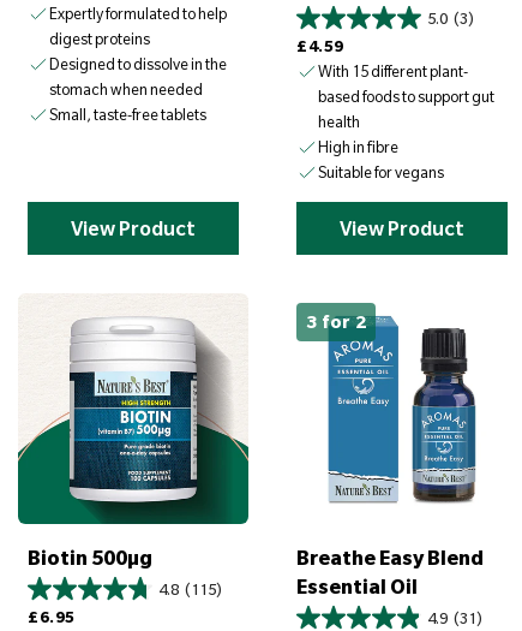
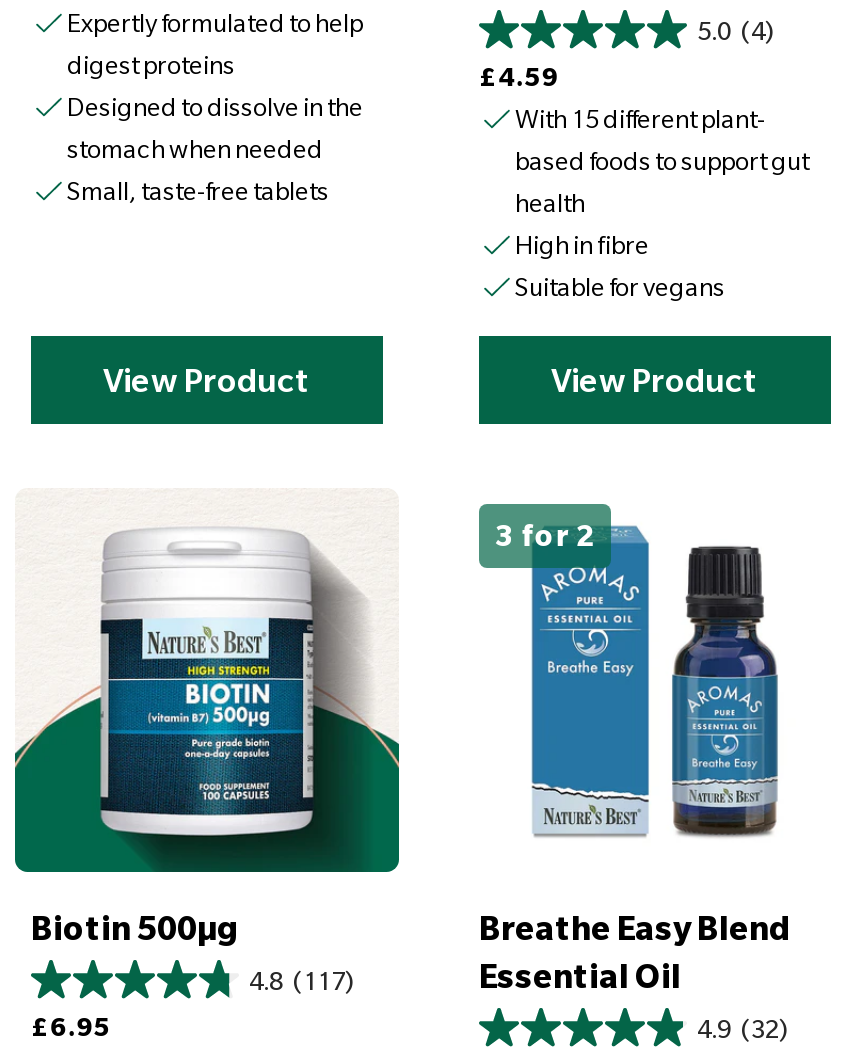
[427,8,474,28] 5.0 (3) -> [697,14,775,46] 5.0 (4)
[158,579,222,599] 4.8 (115) -> [249,964,355,996] 4.8 (117)
[427,608,482,628] 4.9 (31) -> [697,1012,789,1044] 4.9 (32)

